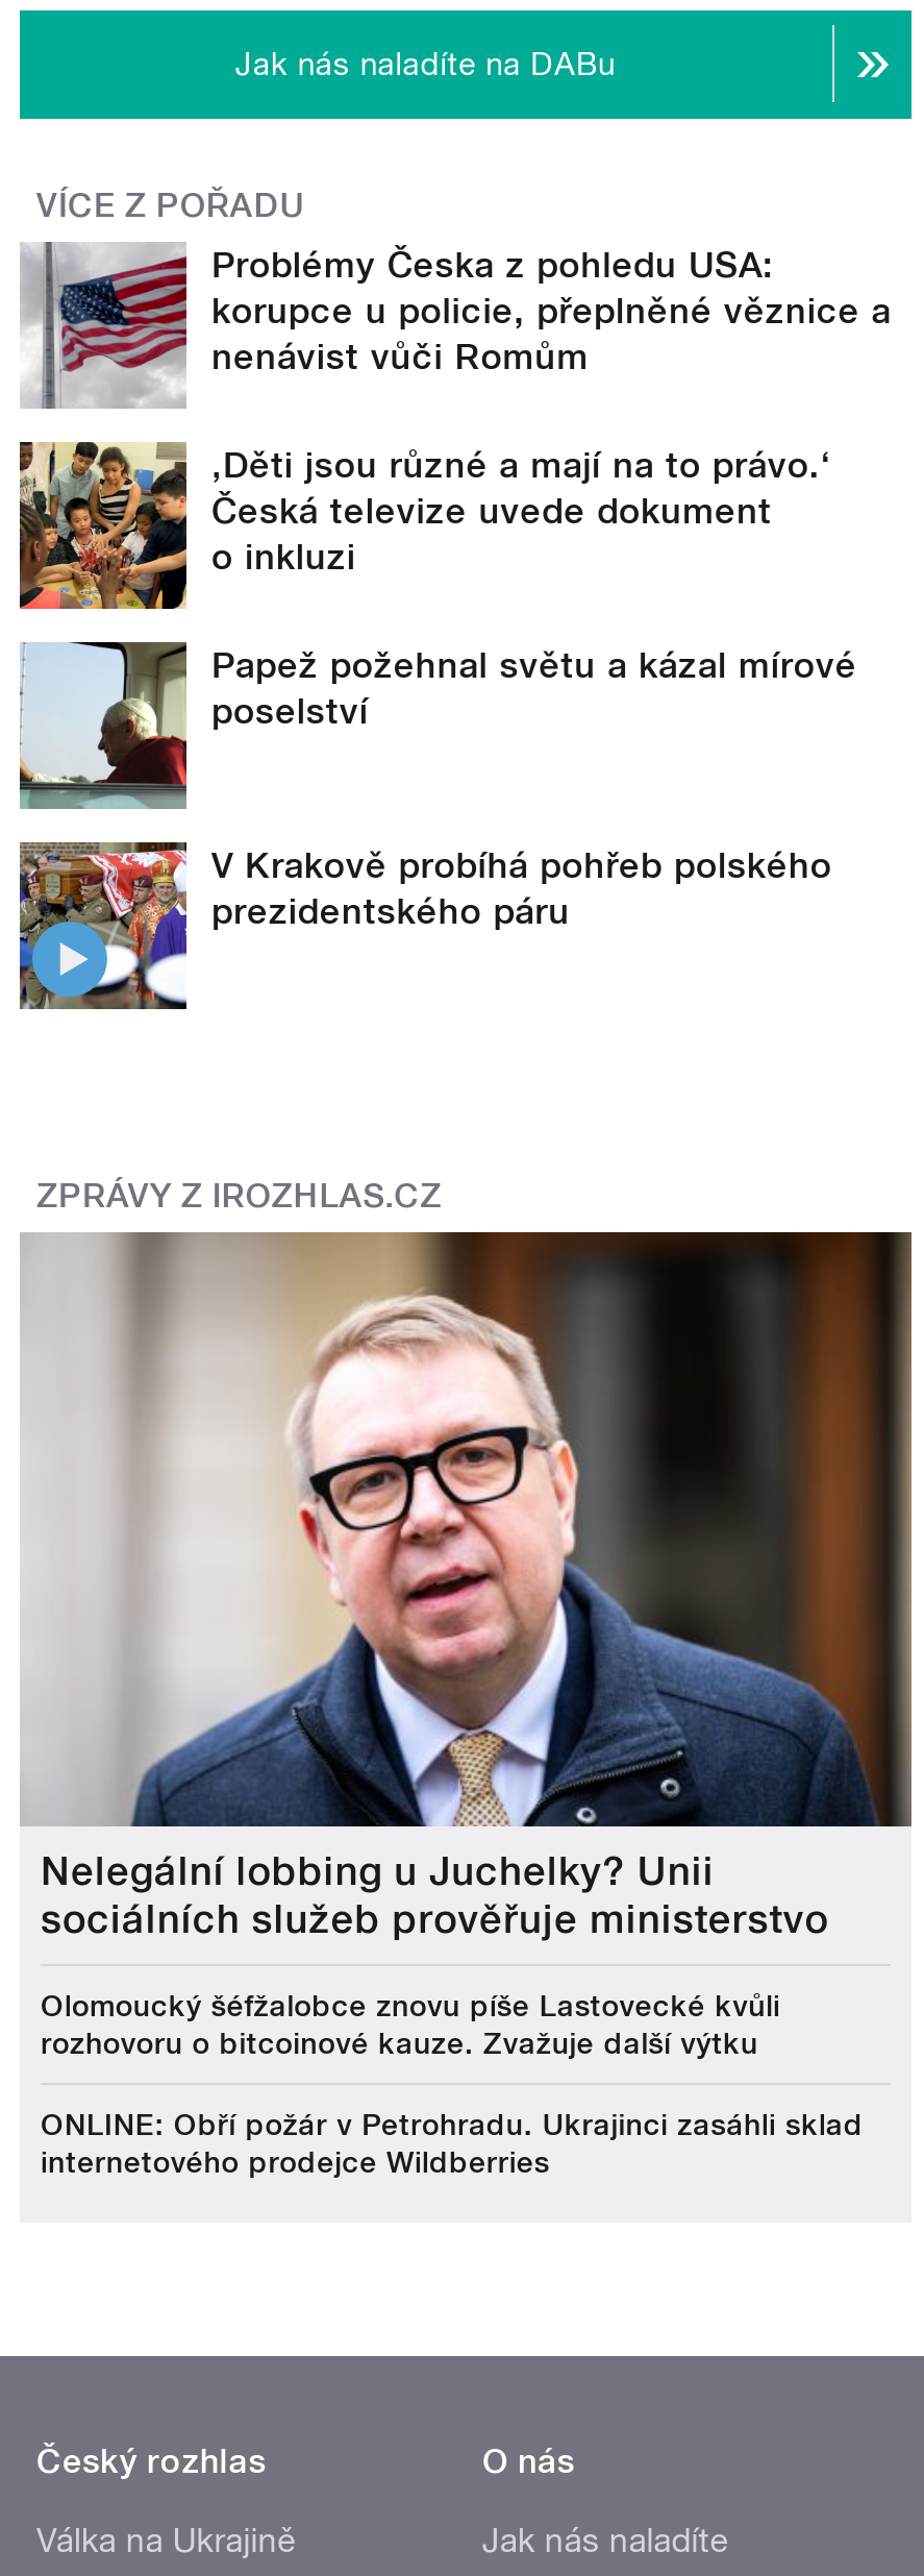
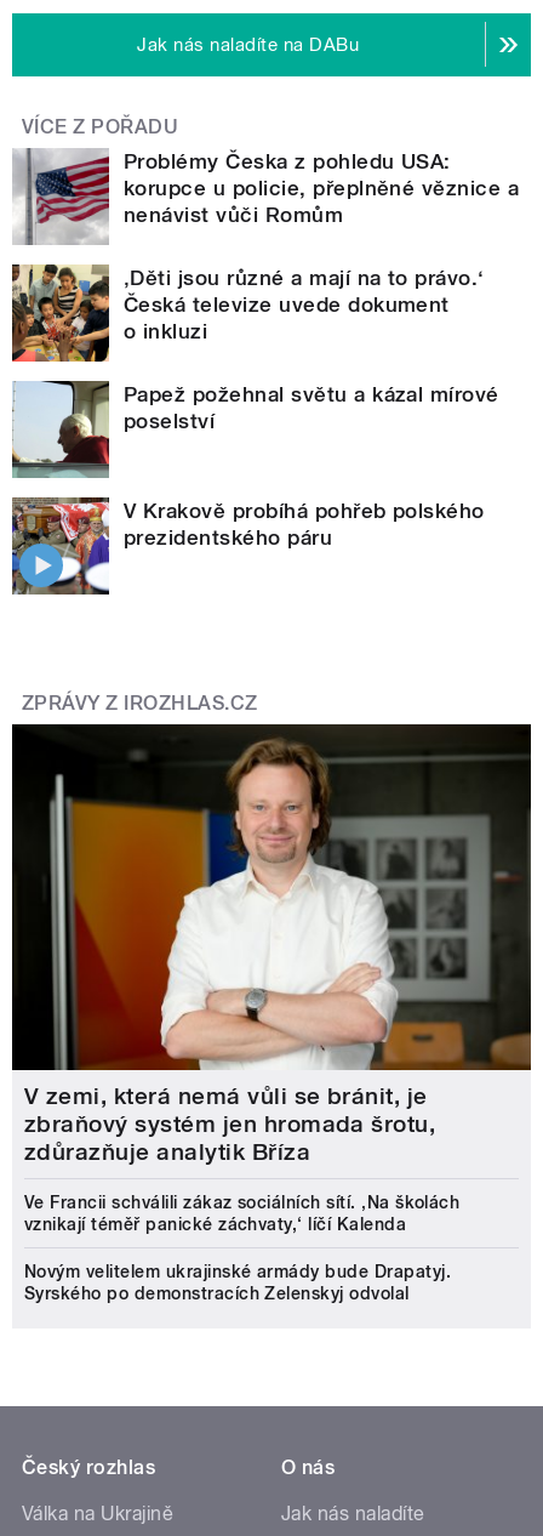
[20,1230,914,1943] [image] | Nelegální lobbing u Juchelky? Unii | sociálních služeb prověřuje ministerstvo -> [11,723,532,1166] [image] | V zemi, která nemá vůli se bránit, je | zbraňový systém jen hromada šrotu, | zdůrazňuje analytik Bříza
[41,1989,780,2060] Olomoucký šéfžalobce znovu píše Lastovecké kvůli | rozhovoru o bitcoinové kauze. Zvažuje další výtku -> [24,1192,460,1234] Ve Francii schválili zákaz sociálních sítí. ‚Na školách | vznikají téměř panické záchvaty,‘ líčí Kalenda
[41,2108,863,2178] ONLINE: Obří požár v Petrohradu. Ukrajinci zasáhli sklad | internetového prodejce Wildberries -> [24,1262,451,1303] Novým velitelem ukrajinské armády bude Drapatyj. | Syrského po demonstracích Zelenskyj odvolal

